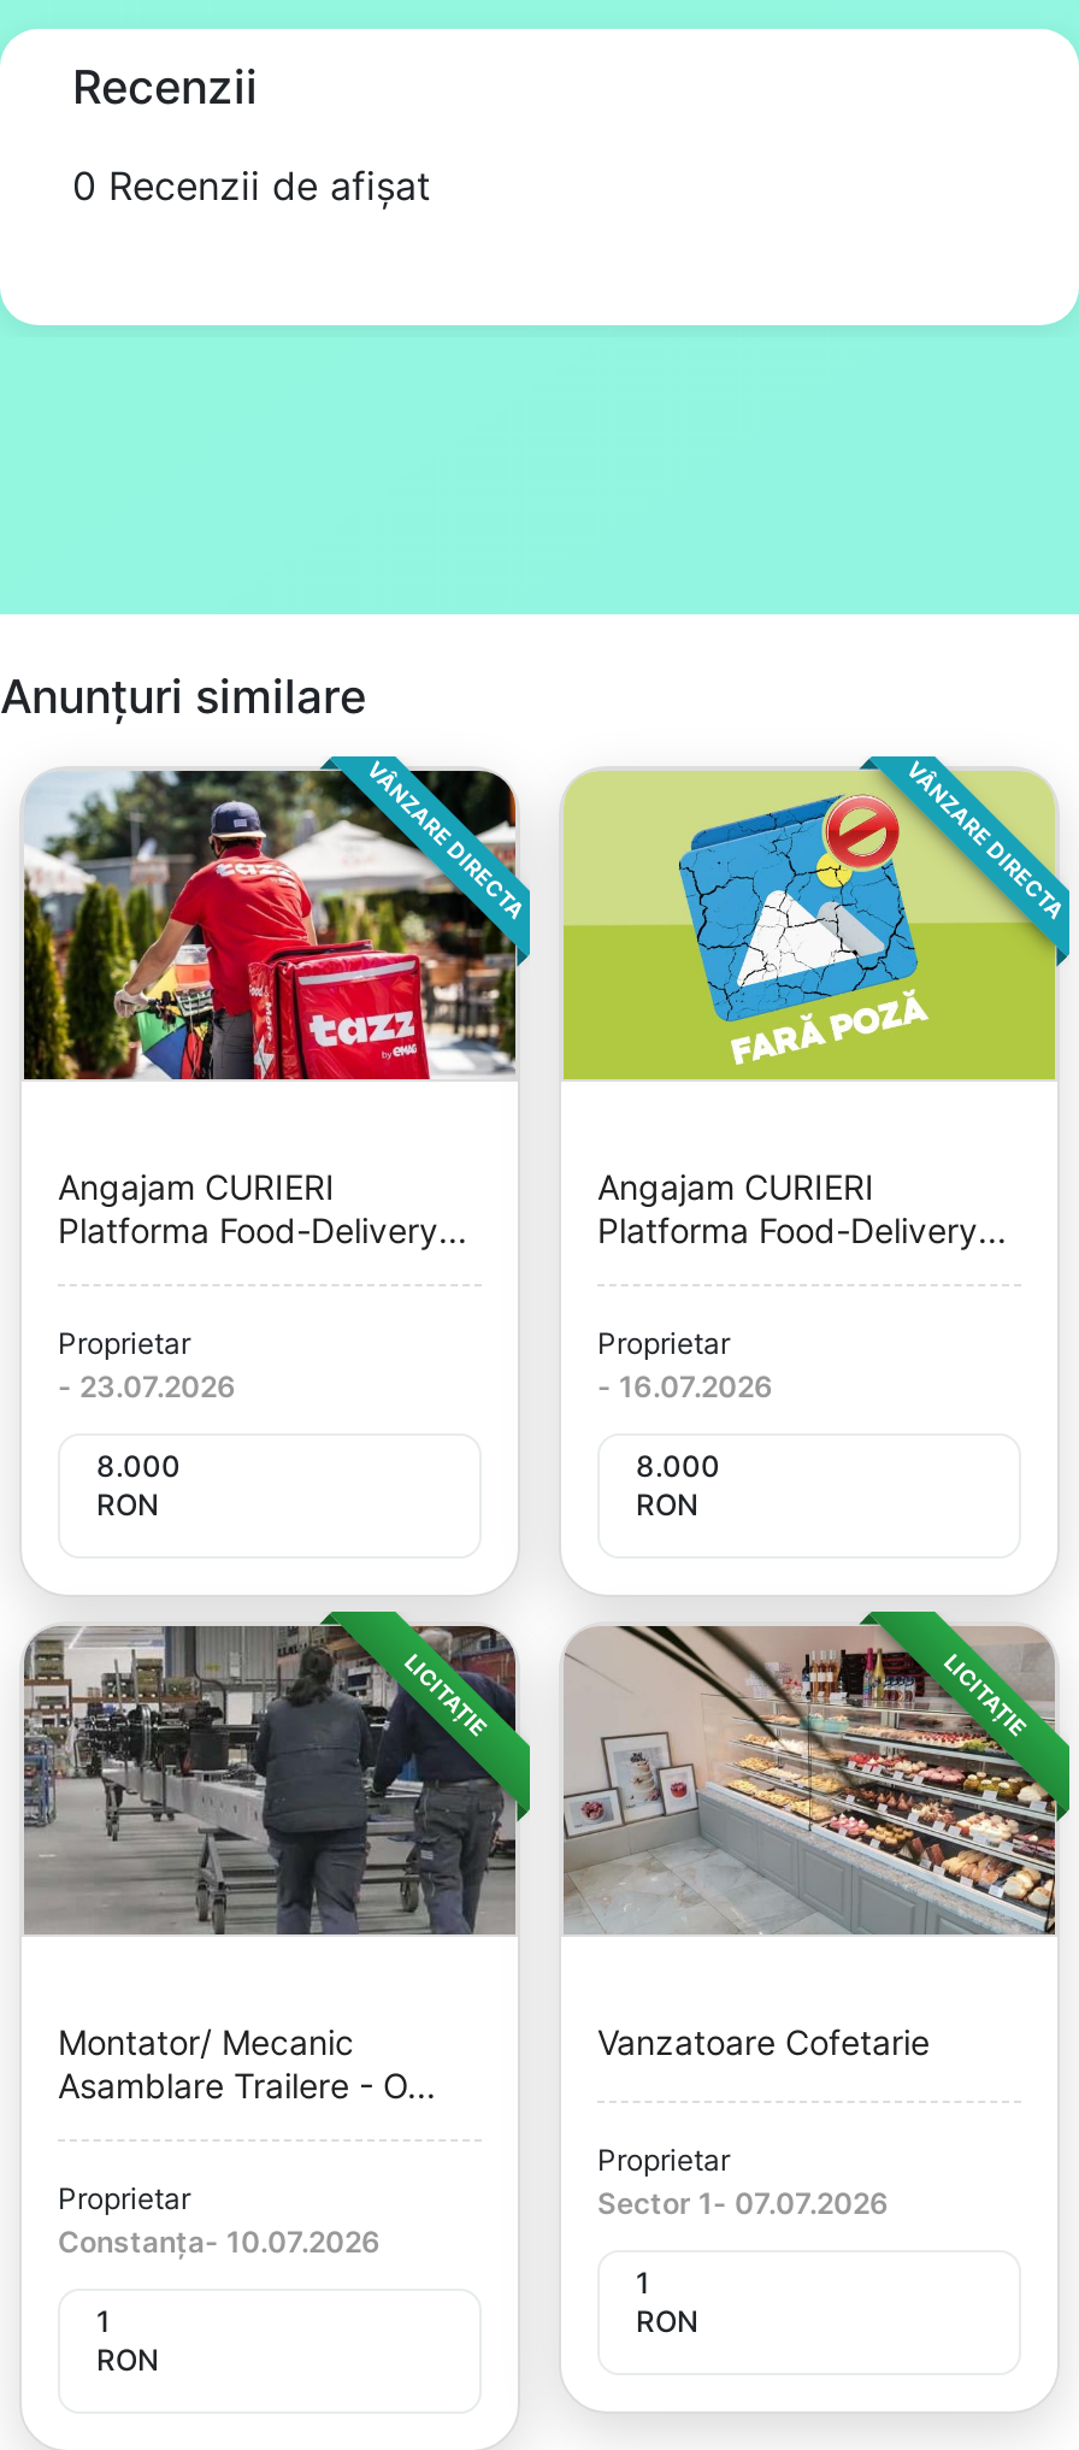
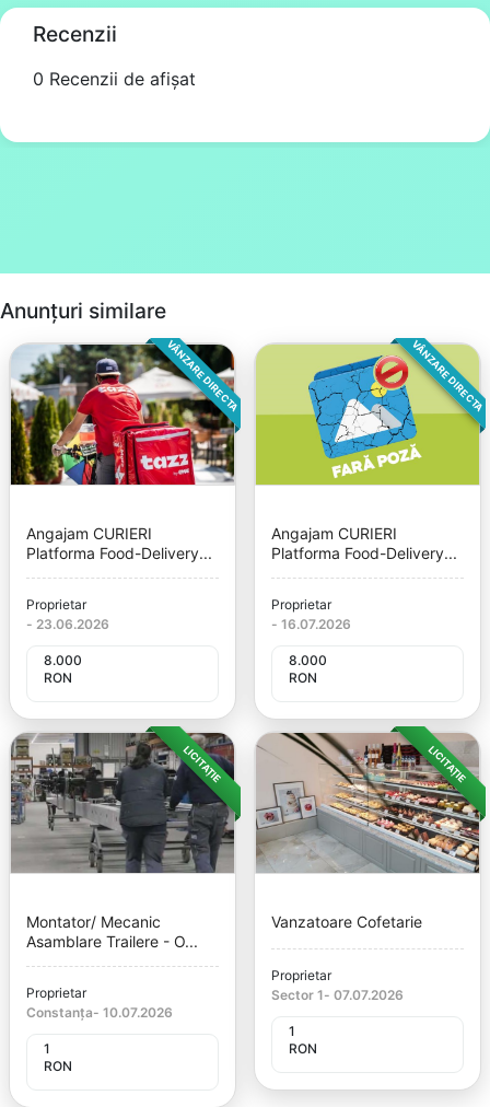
[58,1368,236,1404] - 23.07.2026 -> [26,616,109,632] - 23.06.2026

